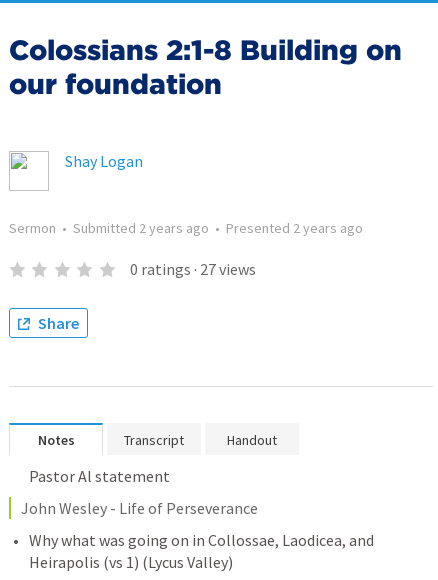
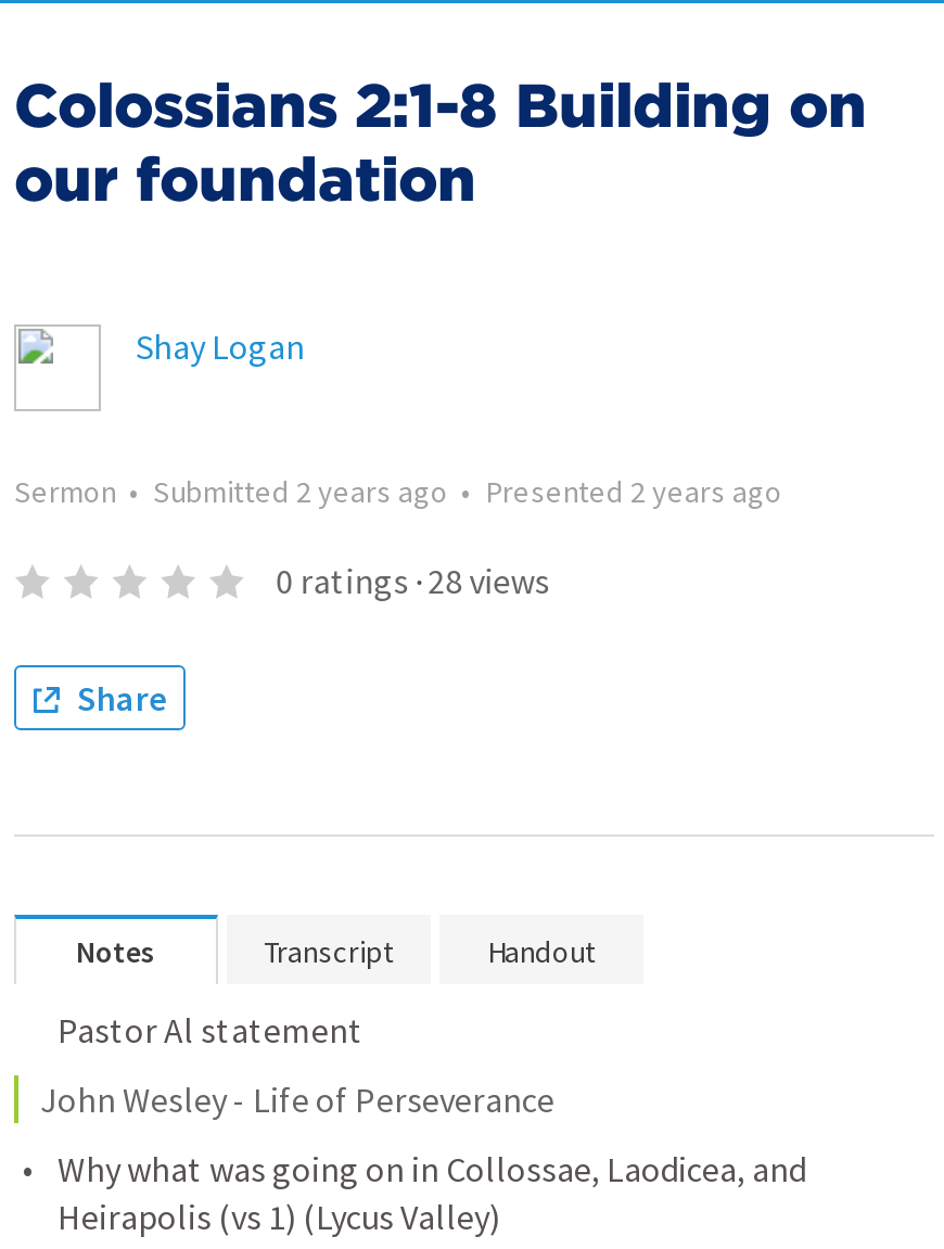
[130,259,256,279] 0 ratings · 27 views -> [276,559,549,602] 0 ratings · 28 views

